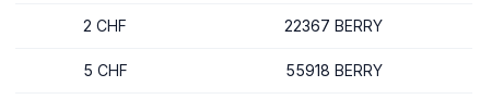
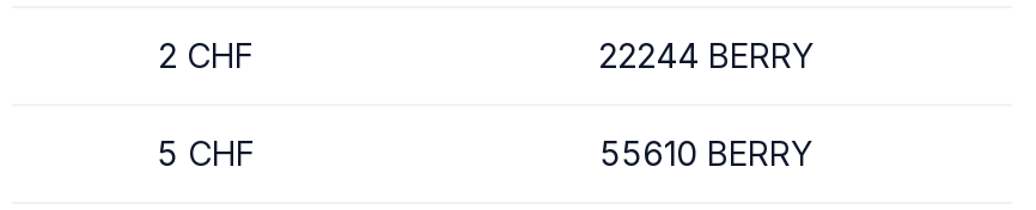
[284,16,383,35] 22367 BERRY -> [598,35,813,75] 22244 BERRY
[285,61,382,79] 55918 BERRY -> [599,132,812,173] 55610 BERRY

